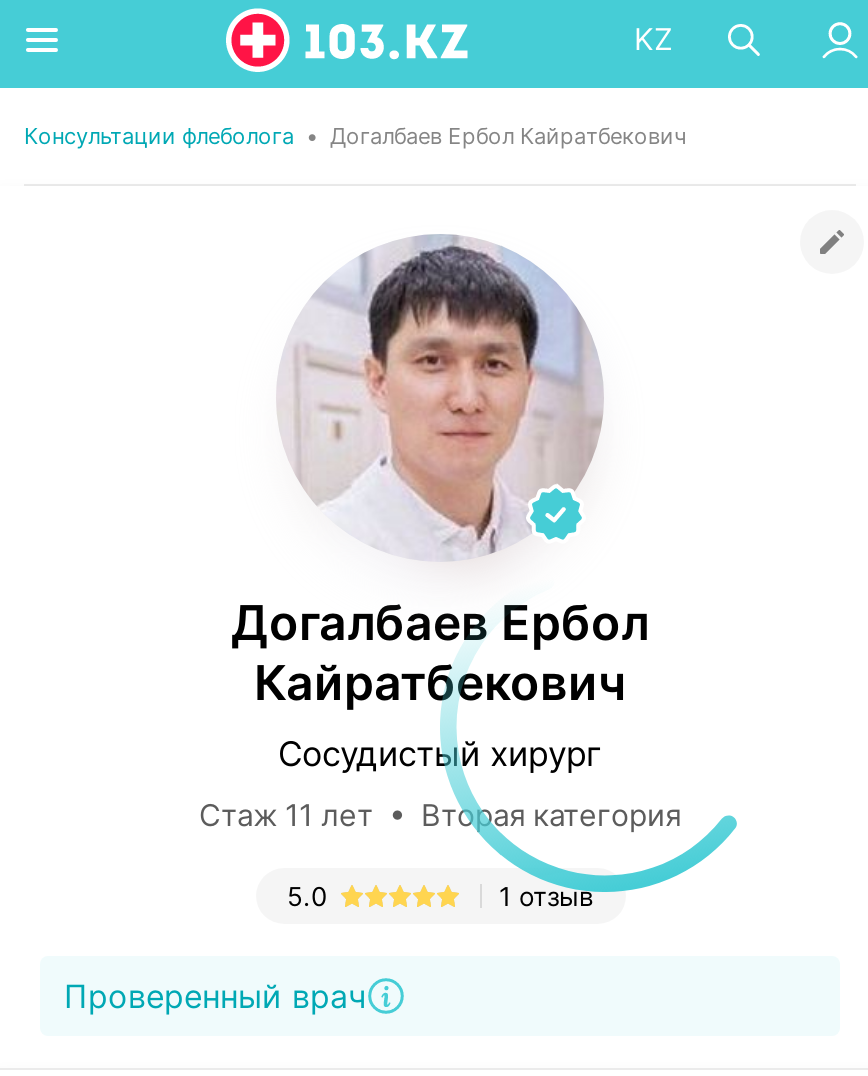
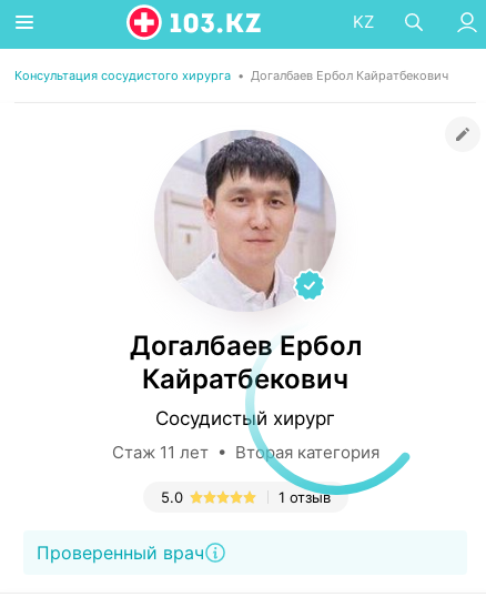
[24,122,686,150] Консультации флеболога • Догалбаев Ербол Кайратбекович -> [14,68,448,83] Консультация сосудистого хирурга • Догалбаев Ербол Кайратбекович

